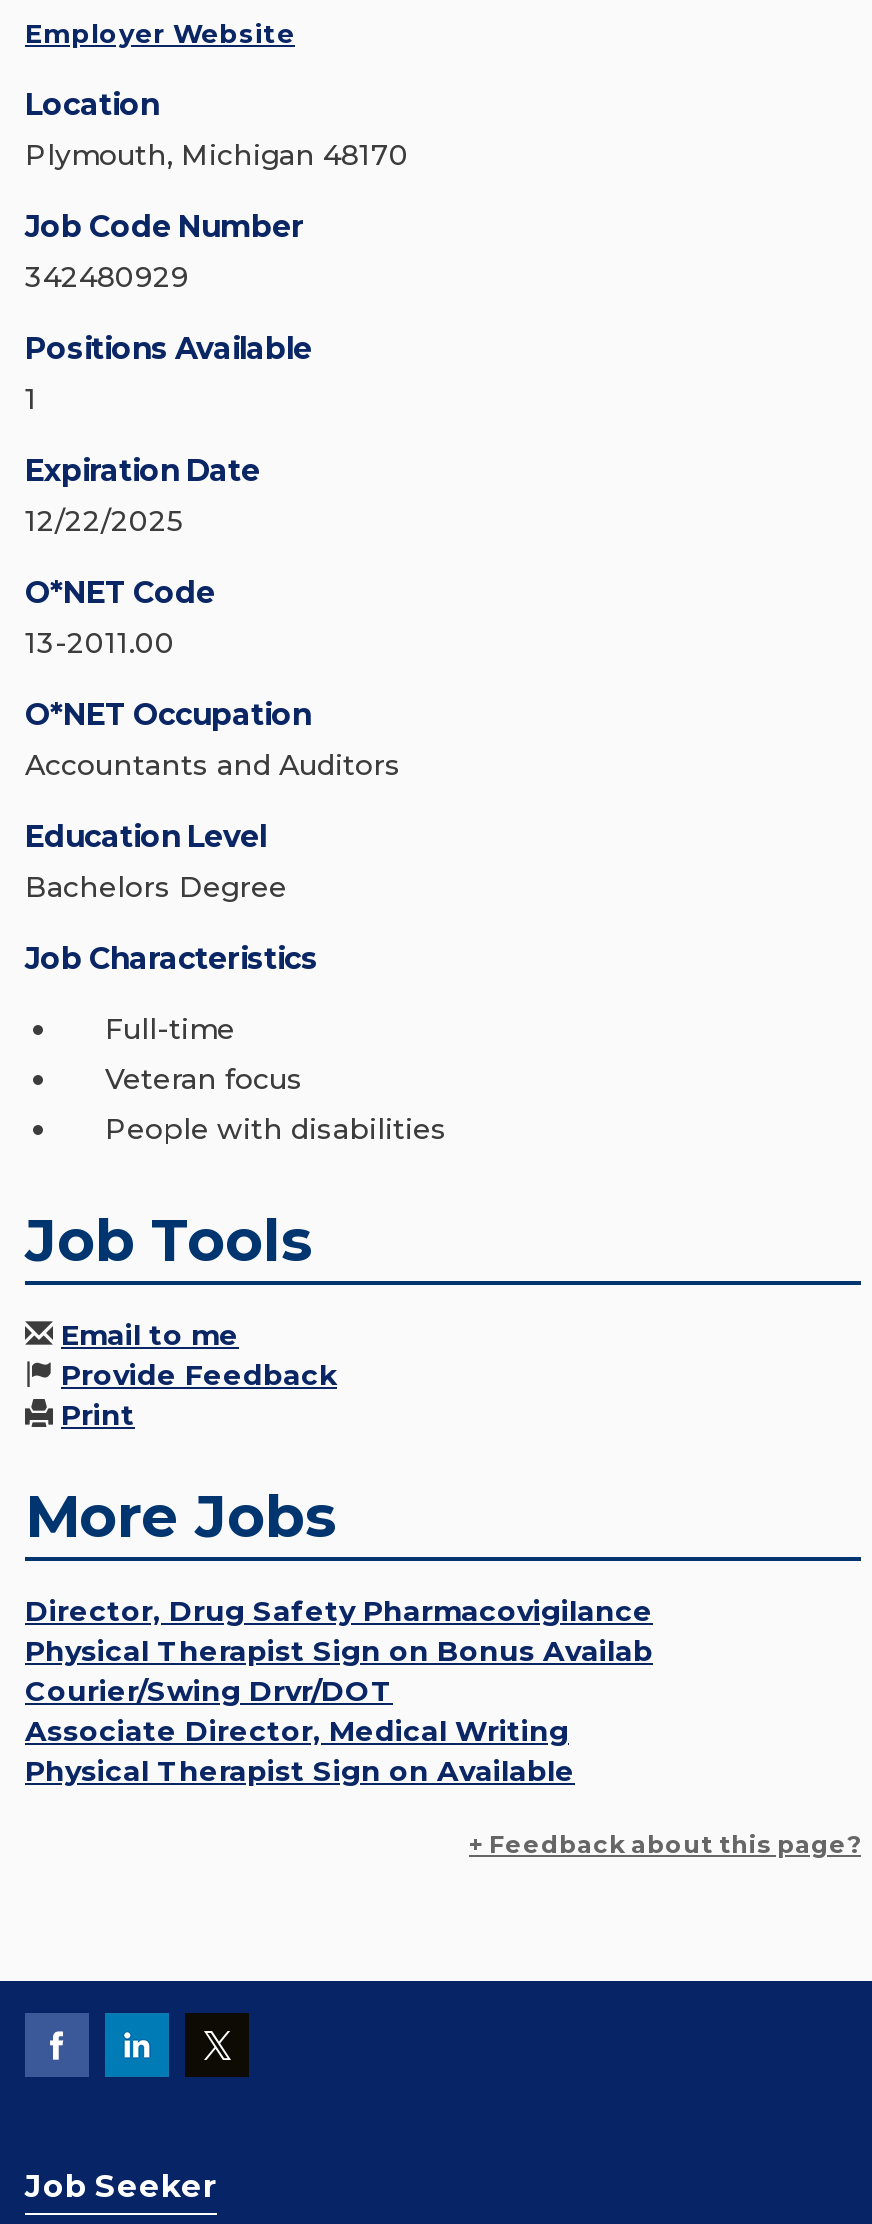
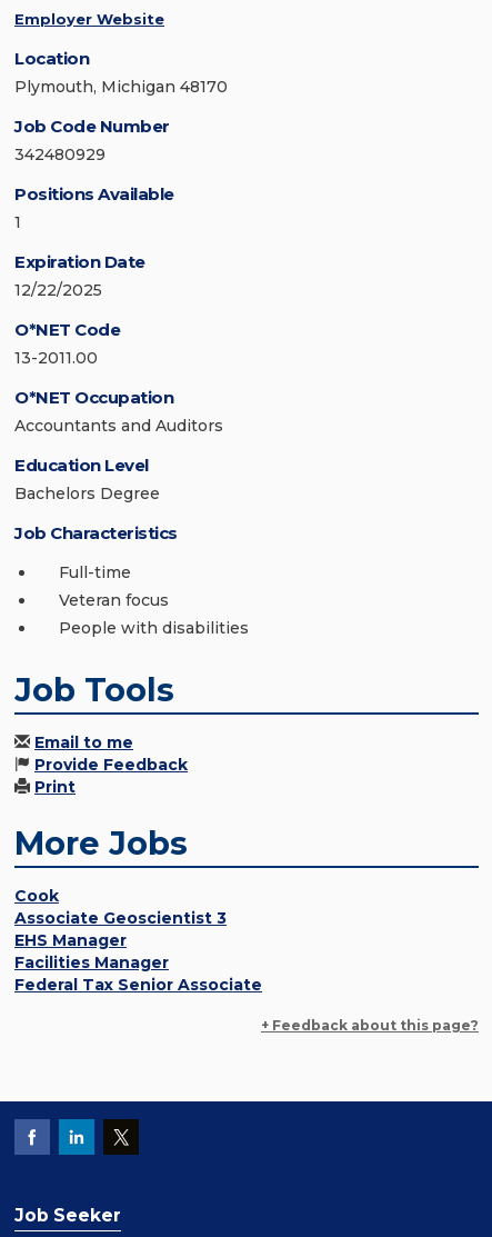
[25,1594,653,1790] Director, Drug Safety Pharmacovigilance | Physical Therapist Sign on Bonus Availab | Courier/Swing Drvr/DOT | Associate Director, Medical Writing | Physical Therapist Sign on Available -> [14,886,262,995] Cook | Associate Geoscientist 3 | EHS Manager | Facilities Manager | Federal Tax Senior Associate

